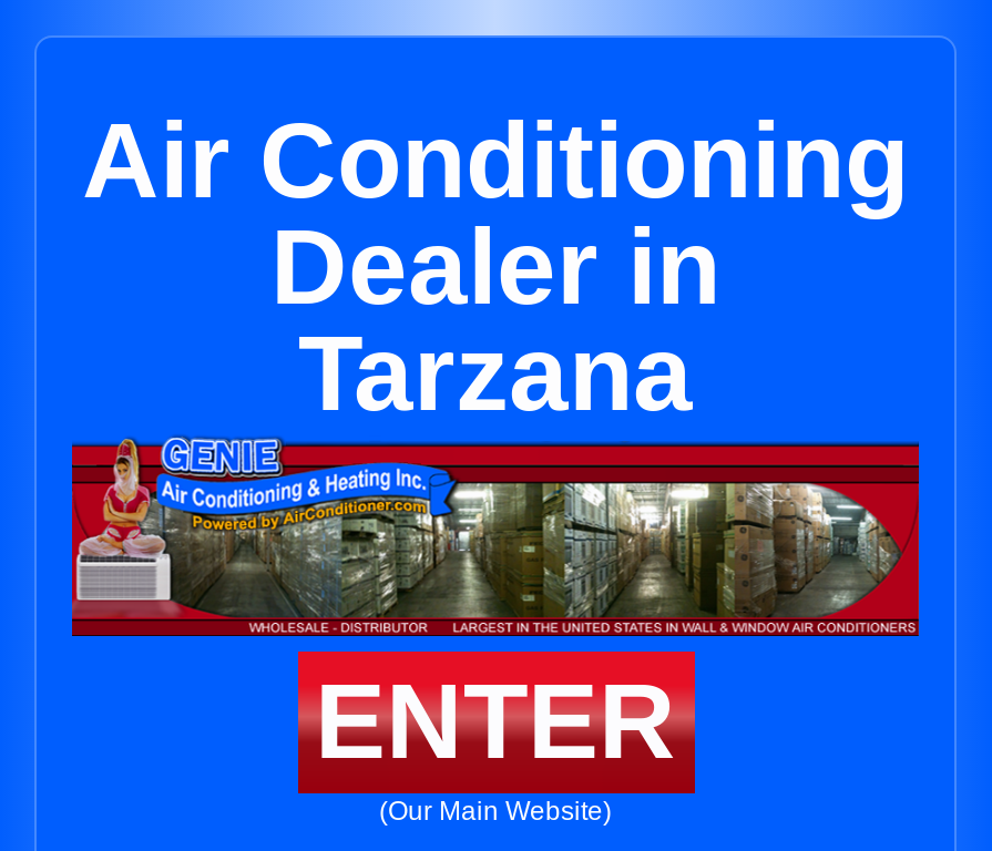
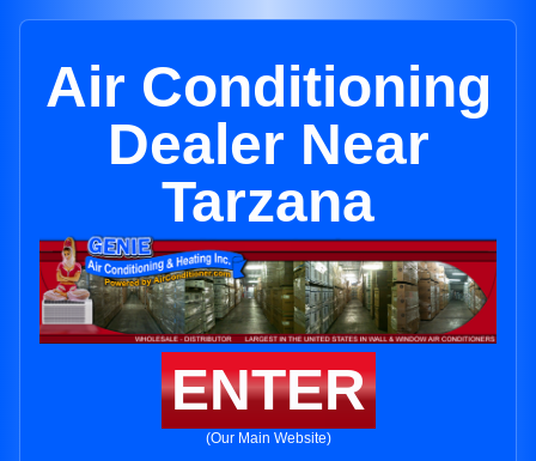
[270,208,720,326] Dealer in -> [107,113,429,176] Dealer Near

